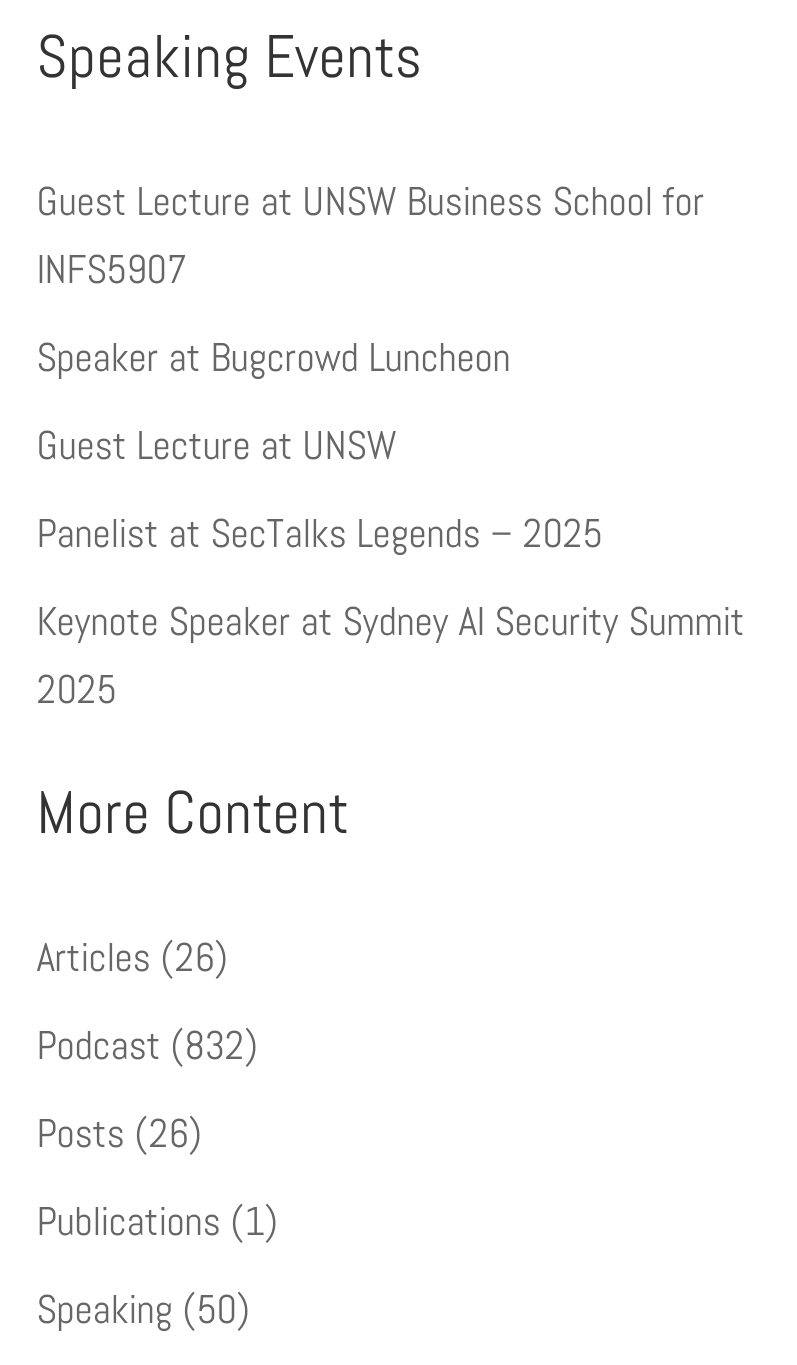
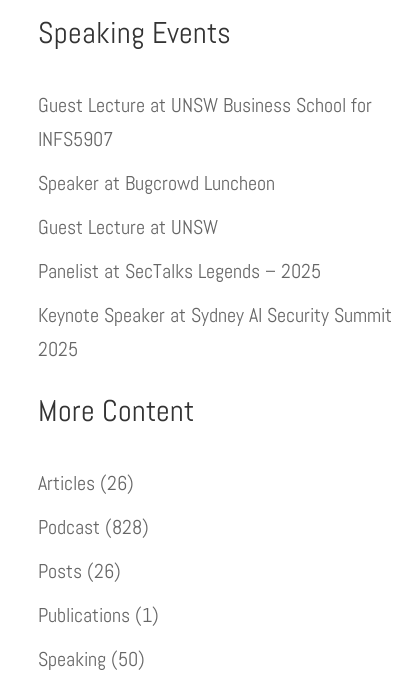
[37,1019,259,1071] Podcast (832) -> [38,514,149,540] Podcast (828)

